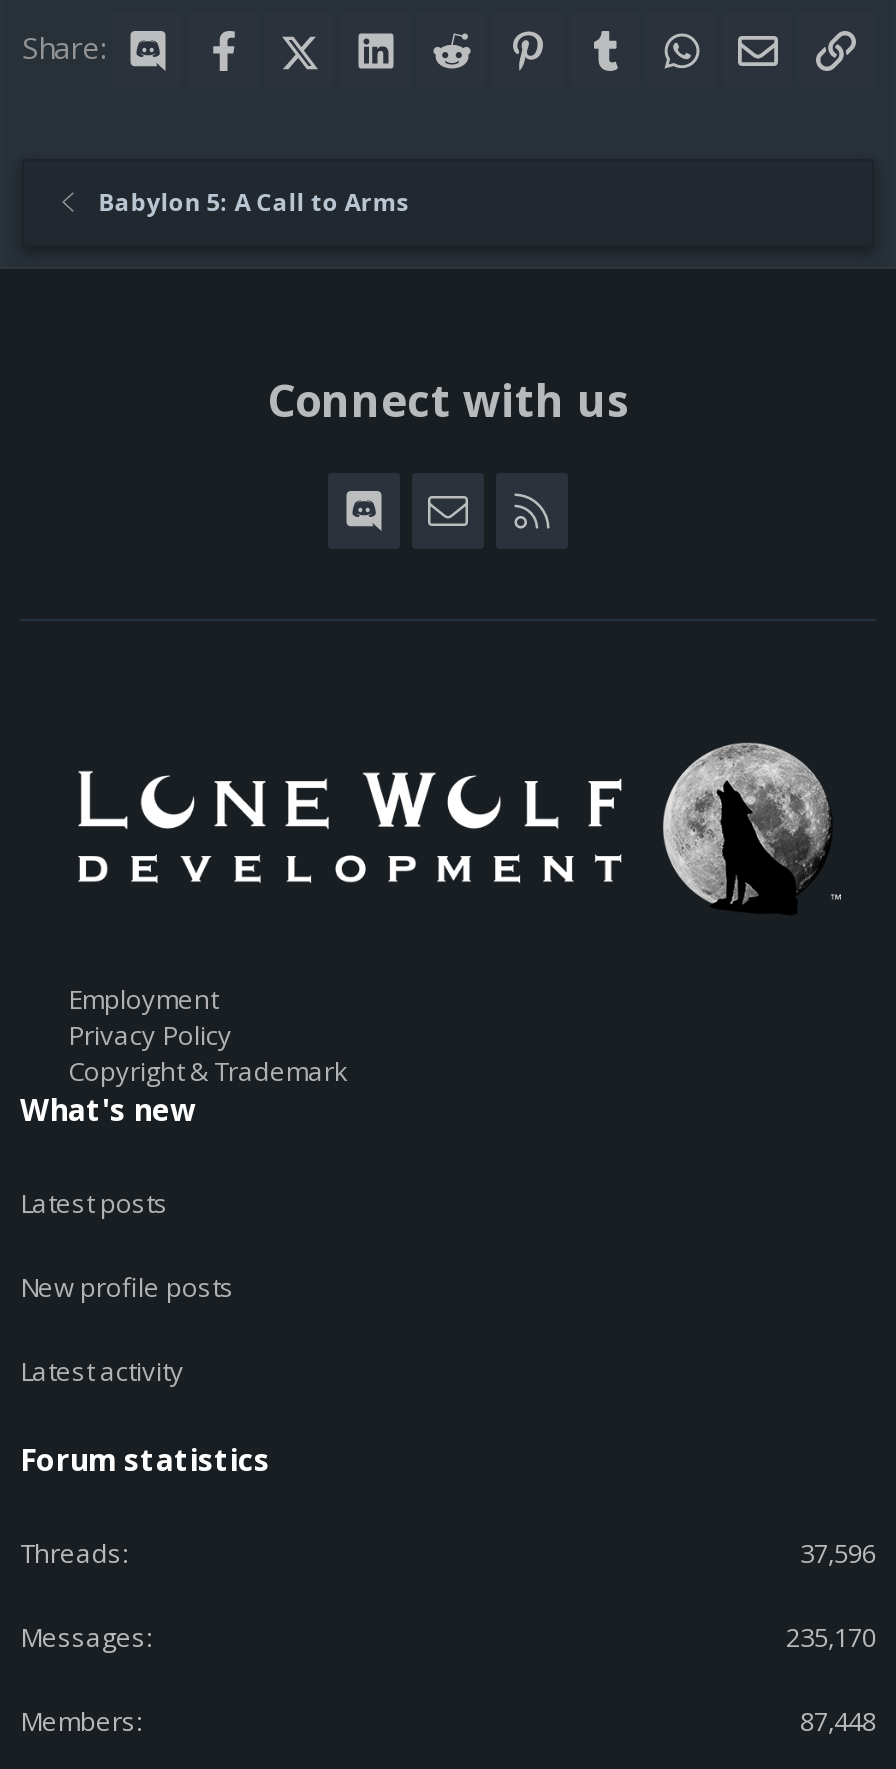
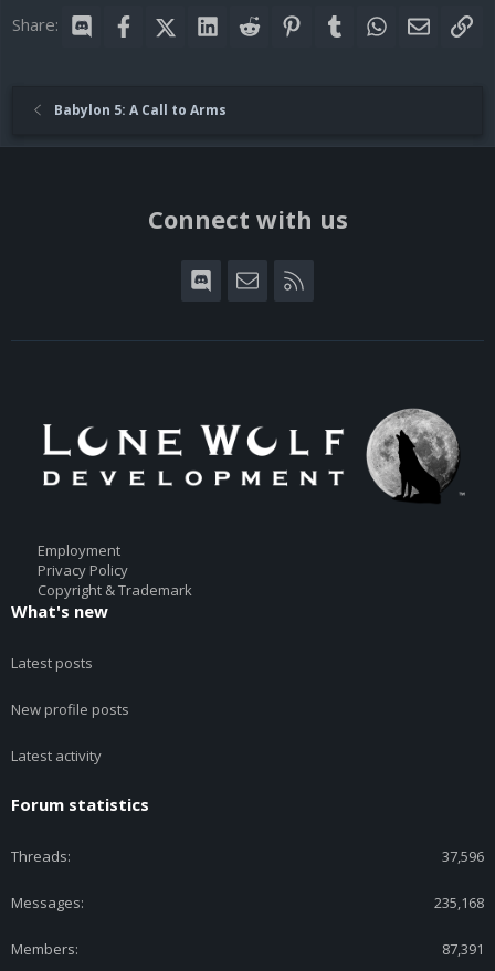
[786,1620,876,1656] 235,170 -> [434,893,484,913] 235,168
[800,1704,876,1740] 87,448 -> [442,940,484,959] 87,391

